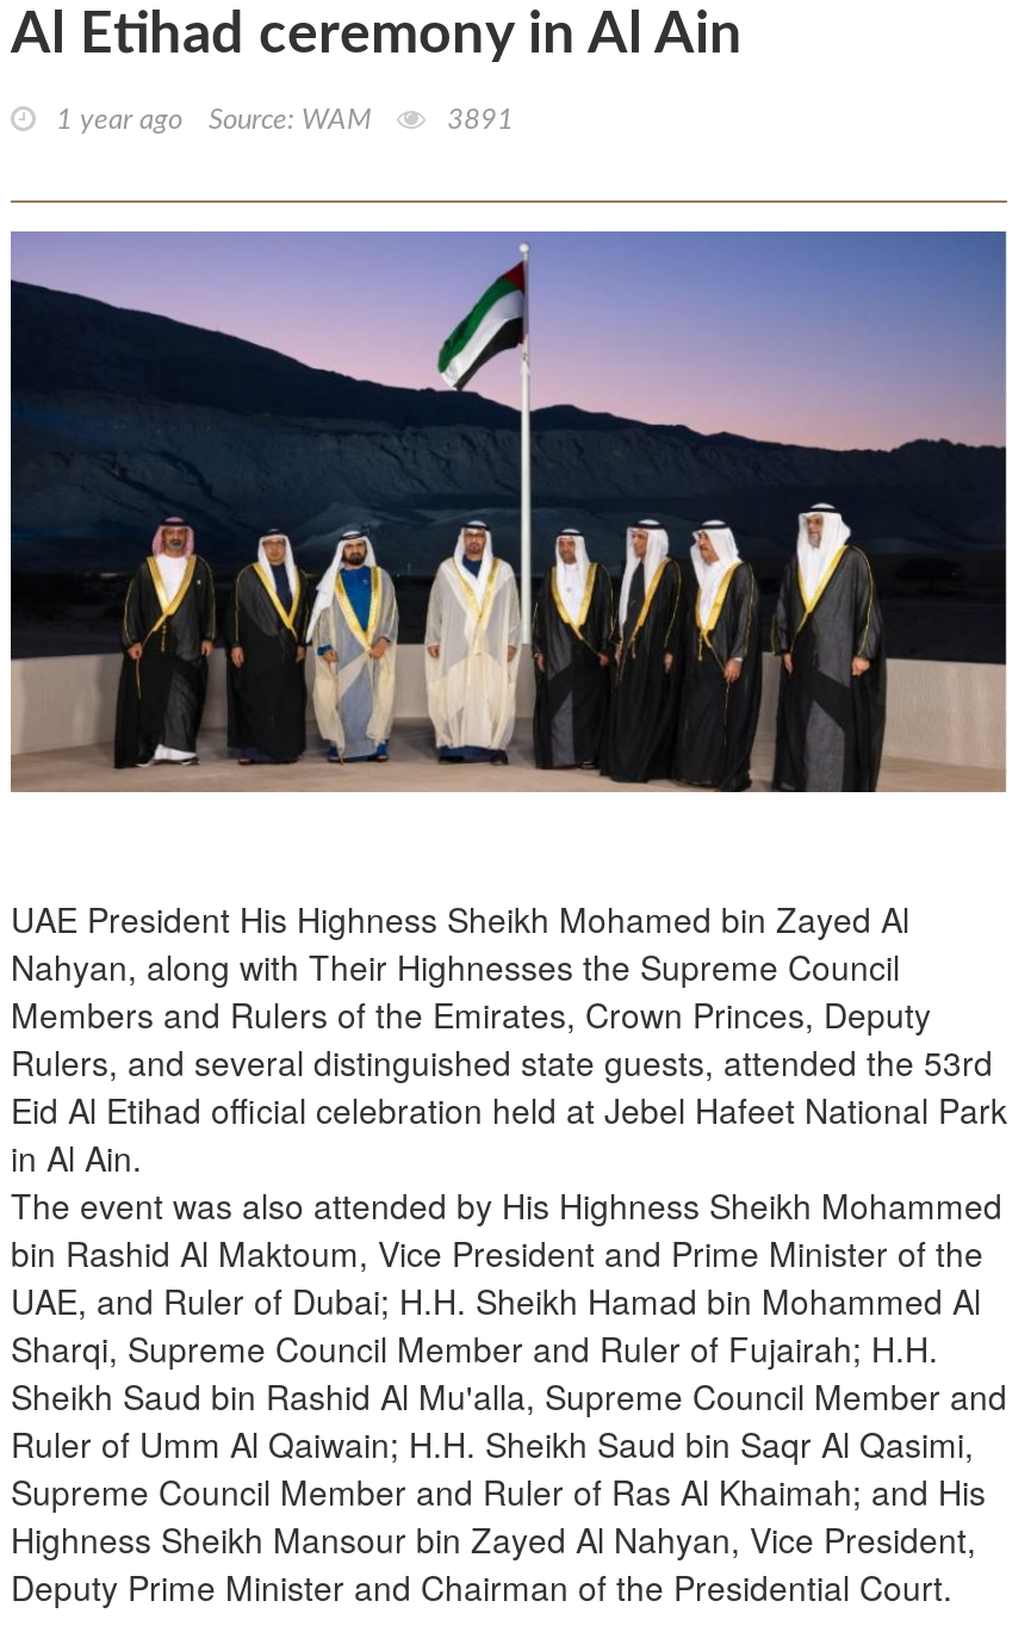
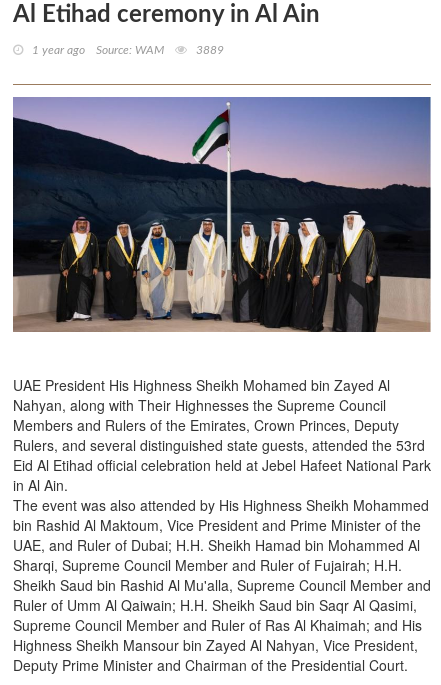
[447,105,514,134] 3891 -> [196,44,224,56] 3889

